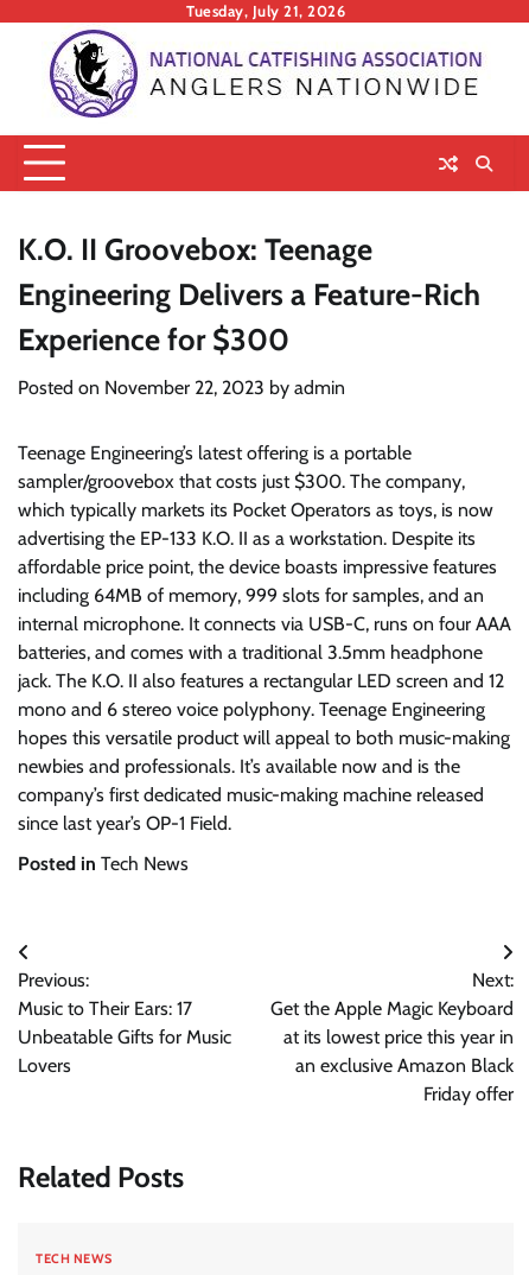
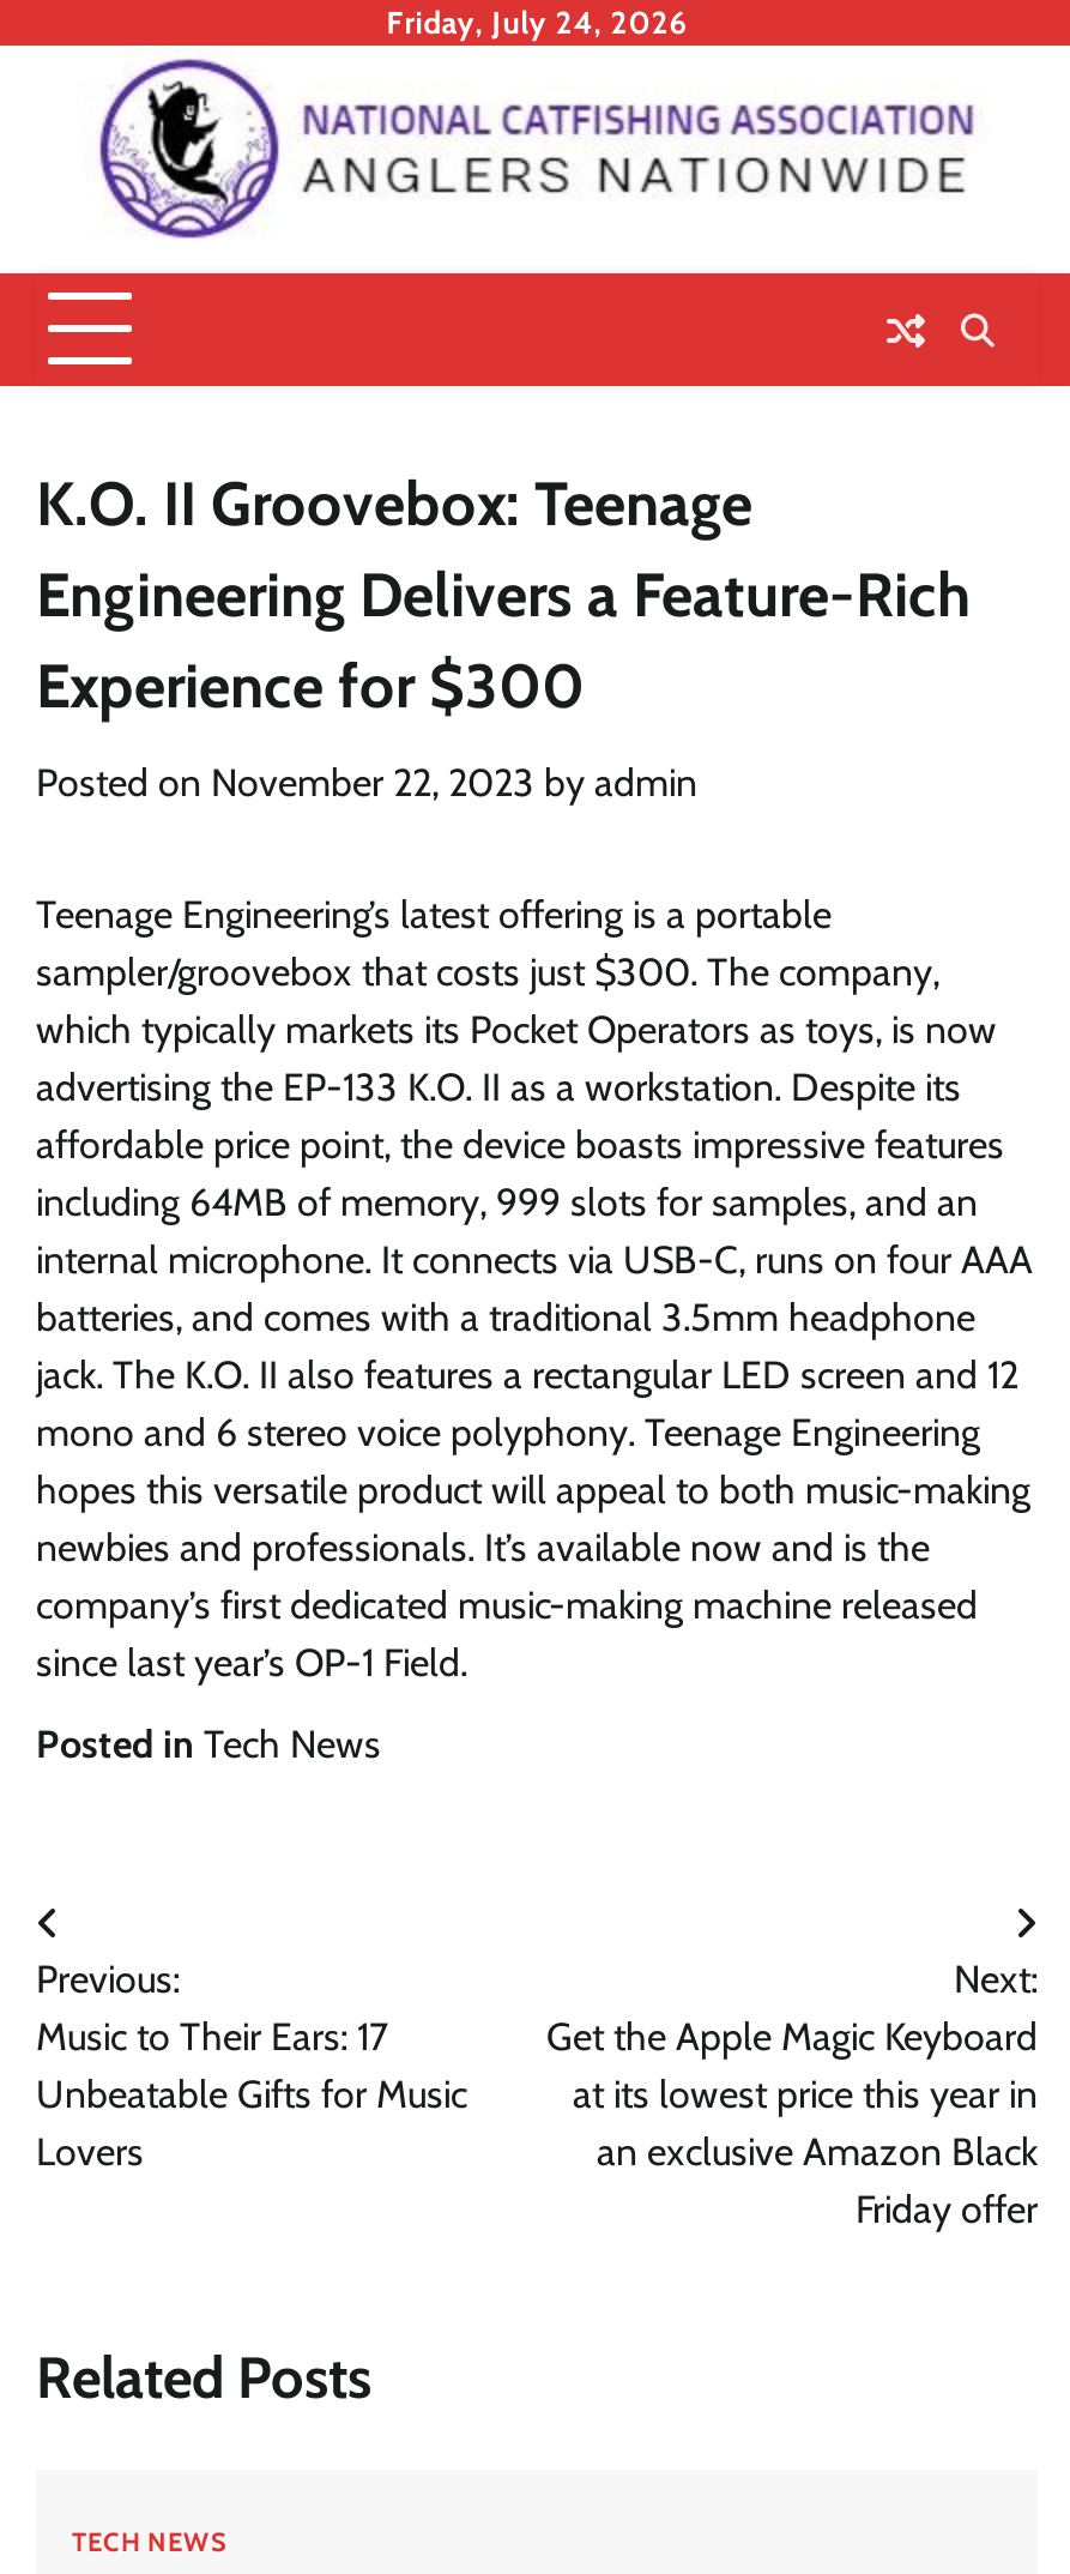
[186,2,345,20] Tuesday, July 21, 2026 -> [386,5,687,41] Friday, July 24, 2026

